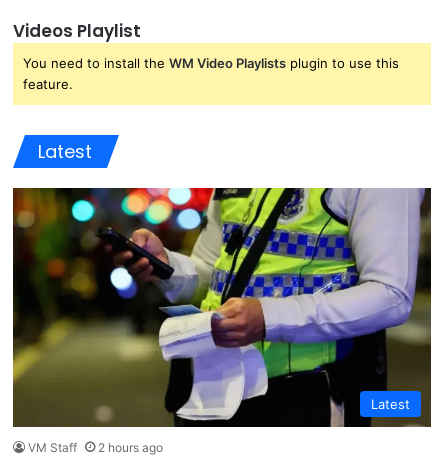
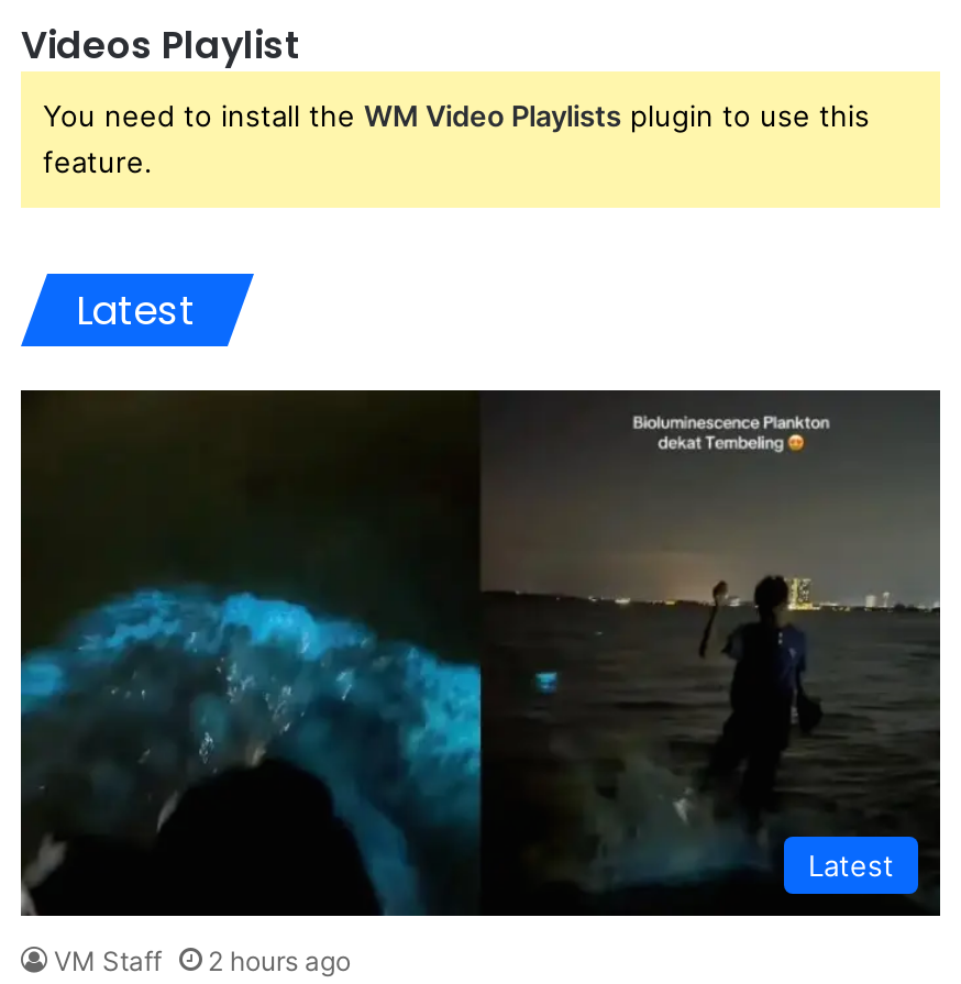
[12,187,431,428] [image] -> [19,388,940,918] [image]

